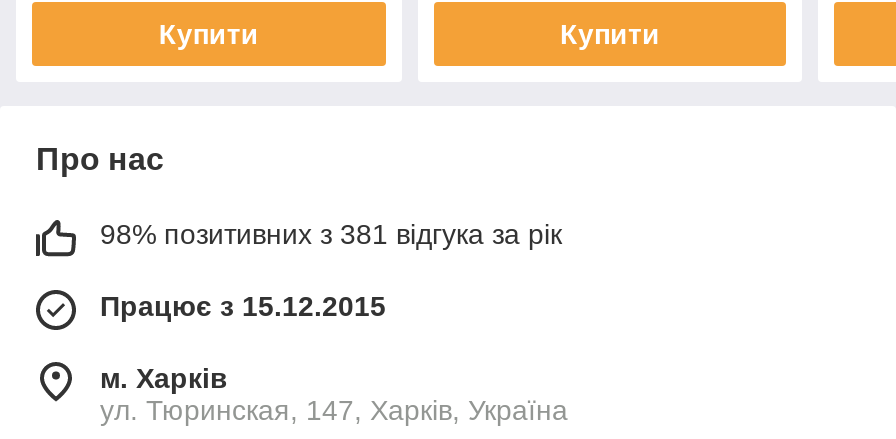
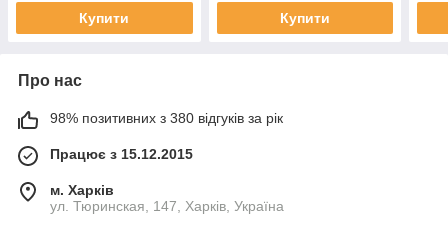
[100,218,562,250] 98% позитивних з 381 відгука за рік -> [50,110,283,126] 98% позитивних з 380 відгуків за рік

